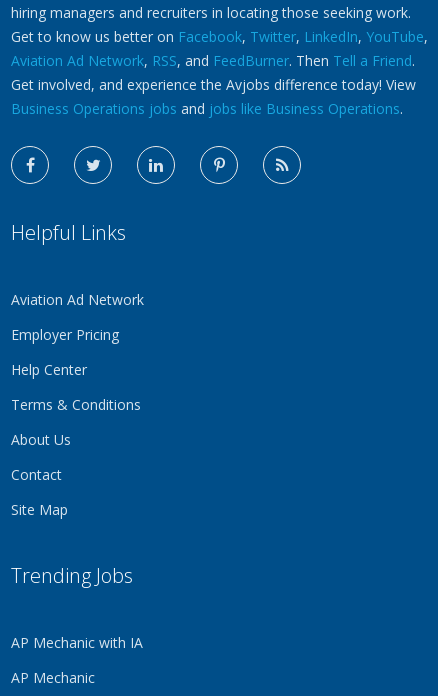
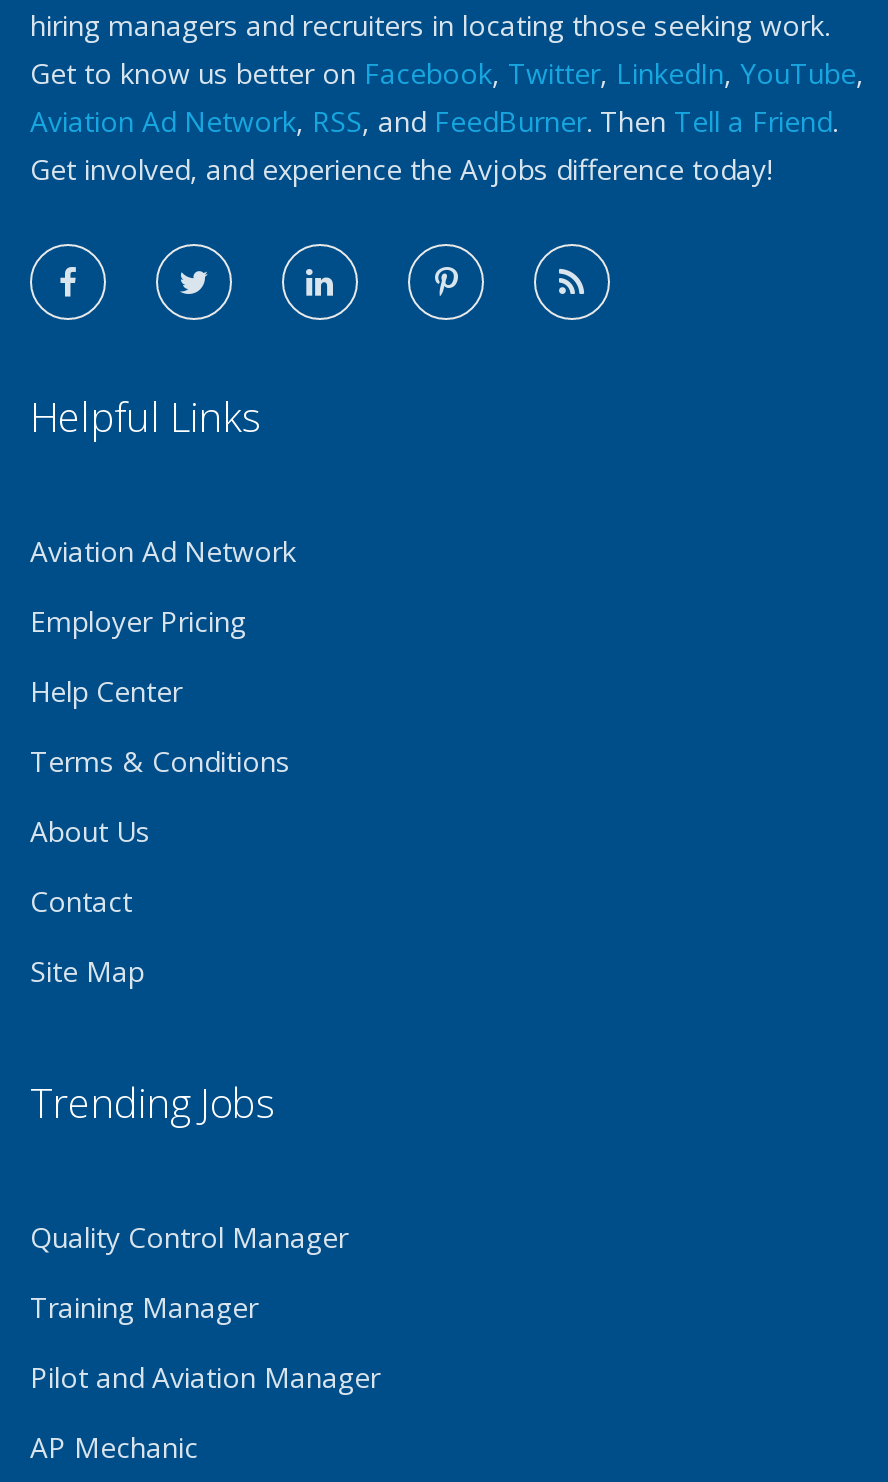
[11,75,416,118] Get involved, and experience the Avjobs difference today! View | Business Operations jobs and jobs like Business Operations. -> [30,150,772,188] Get involved, and experience the Avjobs difference today!
moved [11,219,144,589] -> [30,390,296,1130]: Helpful Links | Aviation Ad Network | Employer Pricing | ... | Site Map | Trending Jobs
[11,633,143,652] AP Mechanic with IA -> [30,1218,380,1396] Quality Control Manager | Training Manager | Pilot and Aviation Manager

